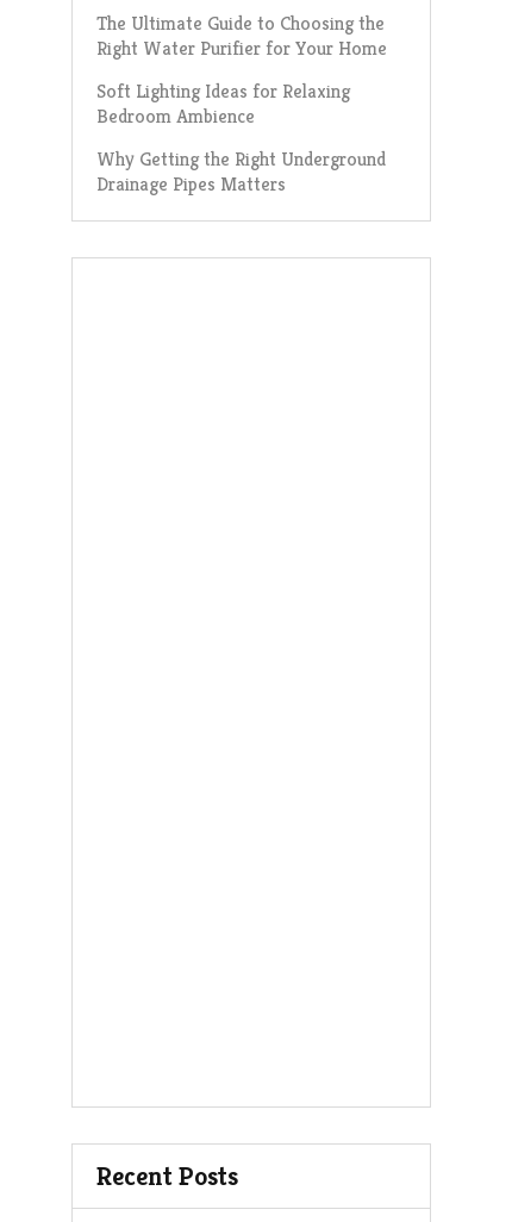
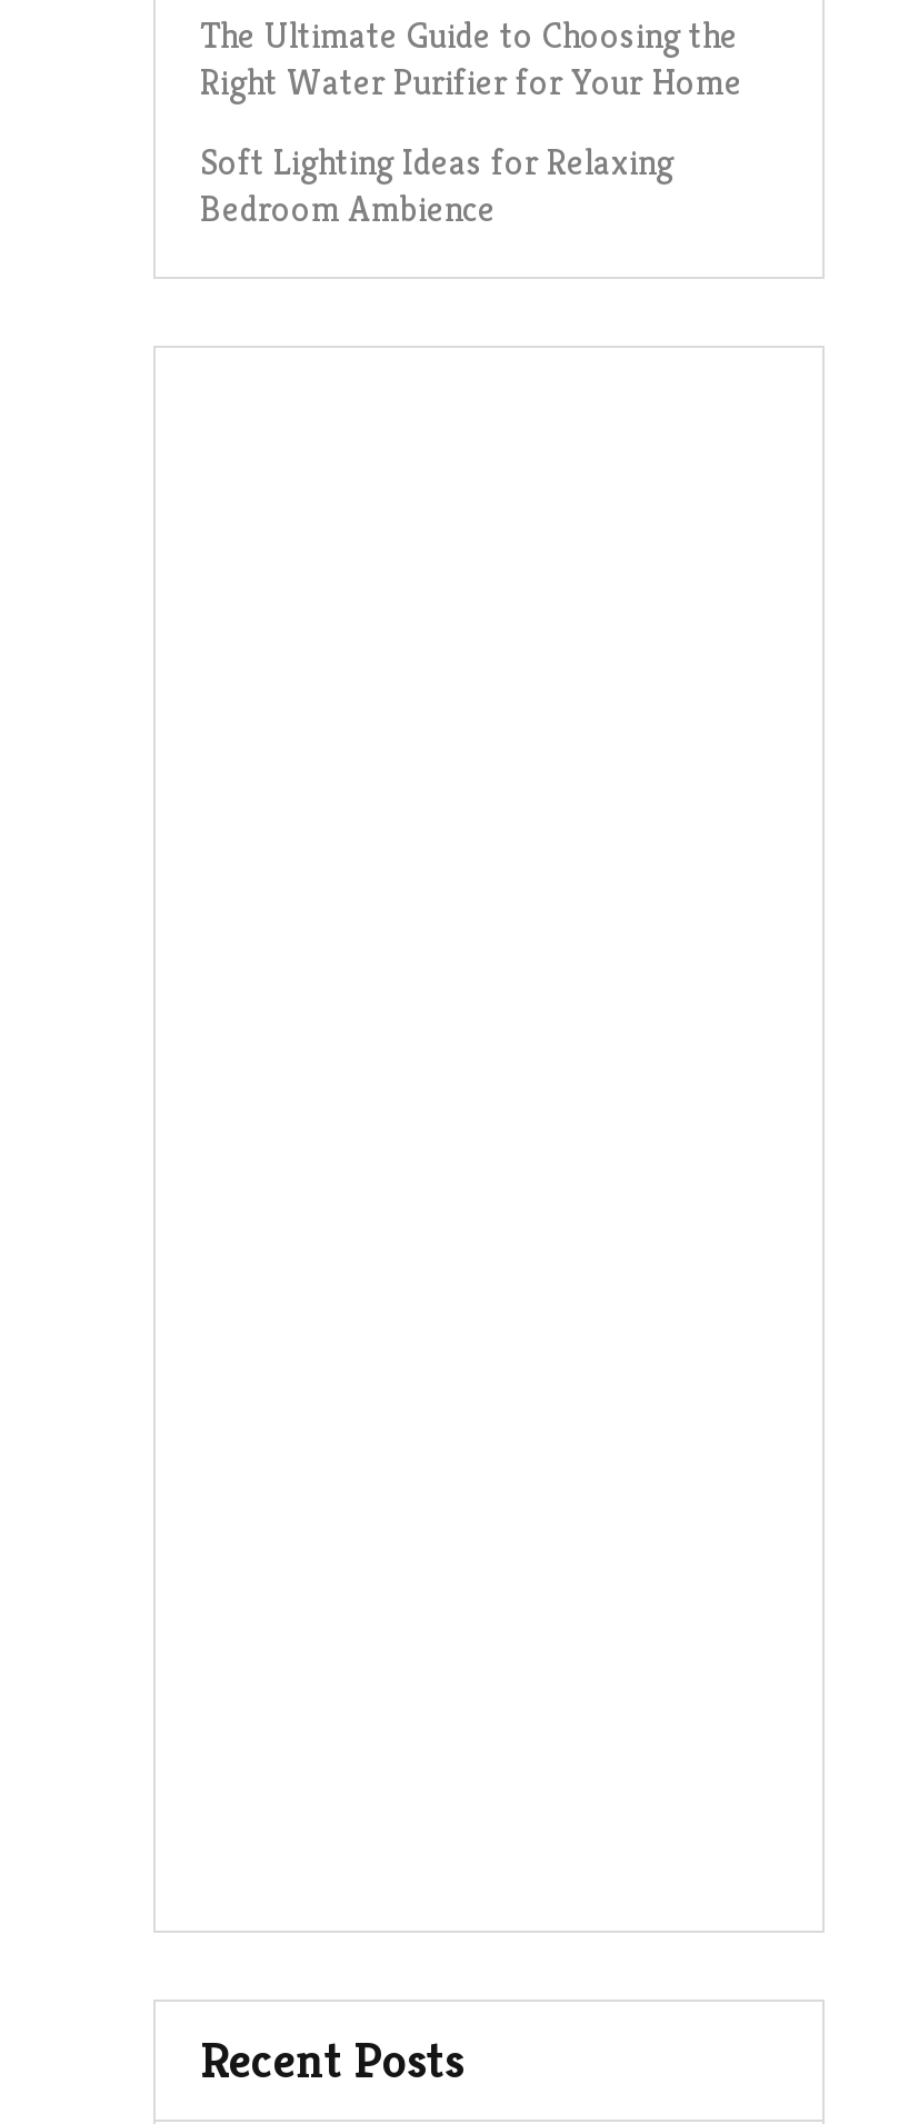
[96,146,386,196] Why Getting the Right Underground | Drainage Pipes Matters -> none

